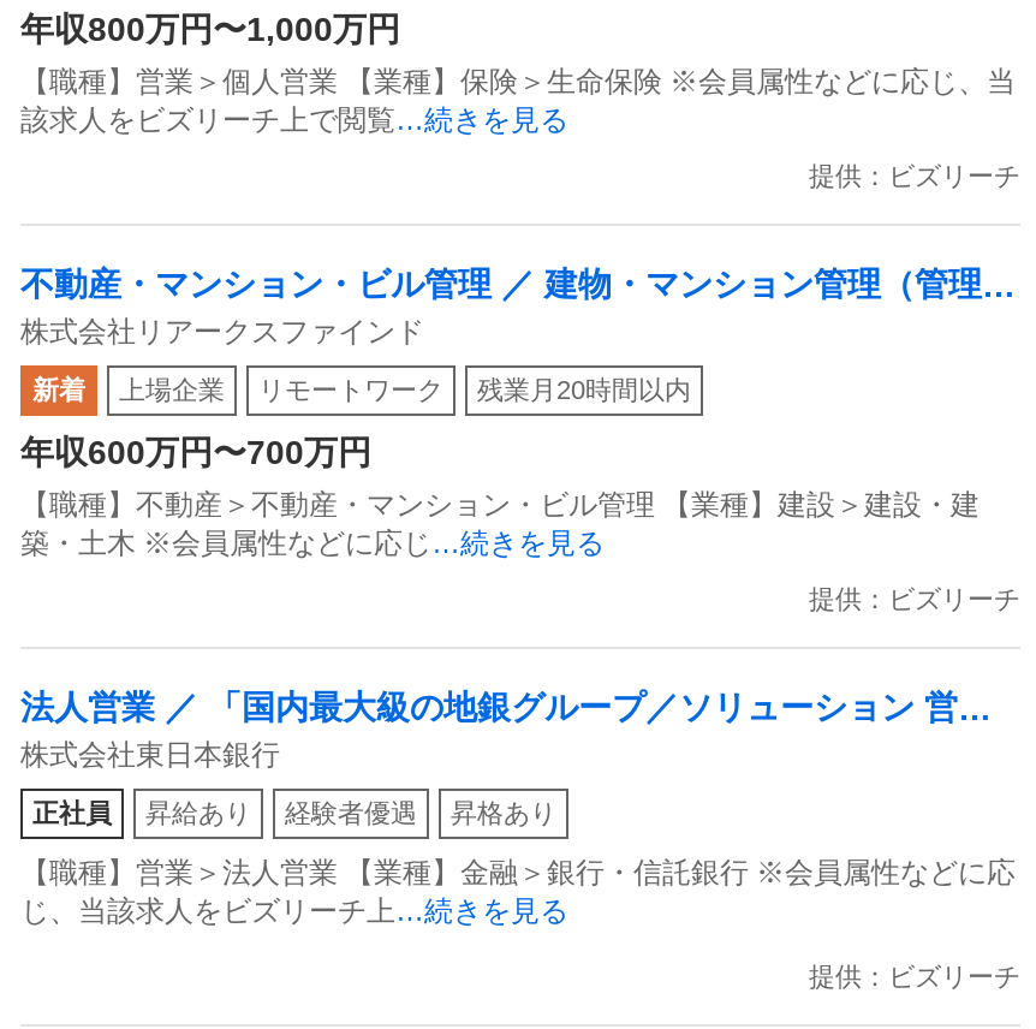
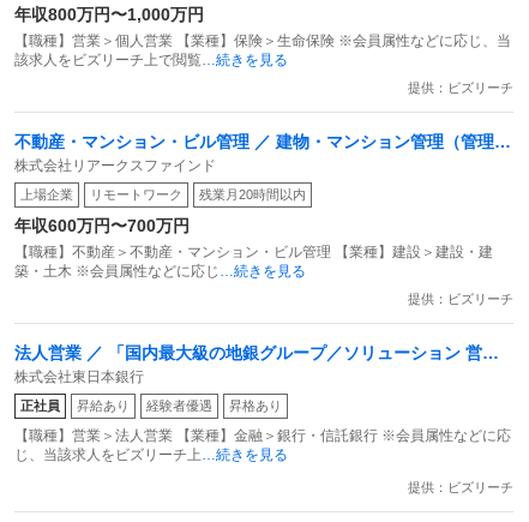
[32,376,85,405] 新着 -> none

